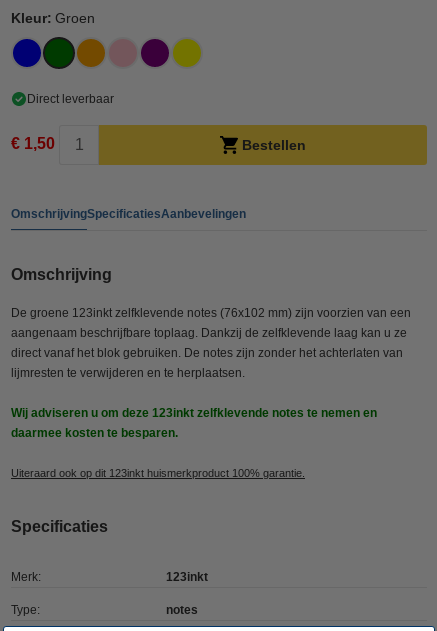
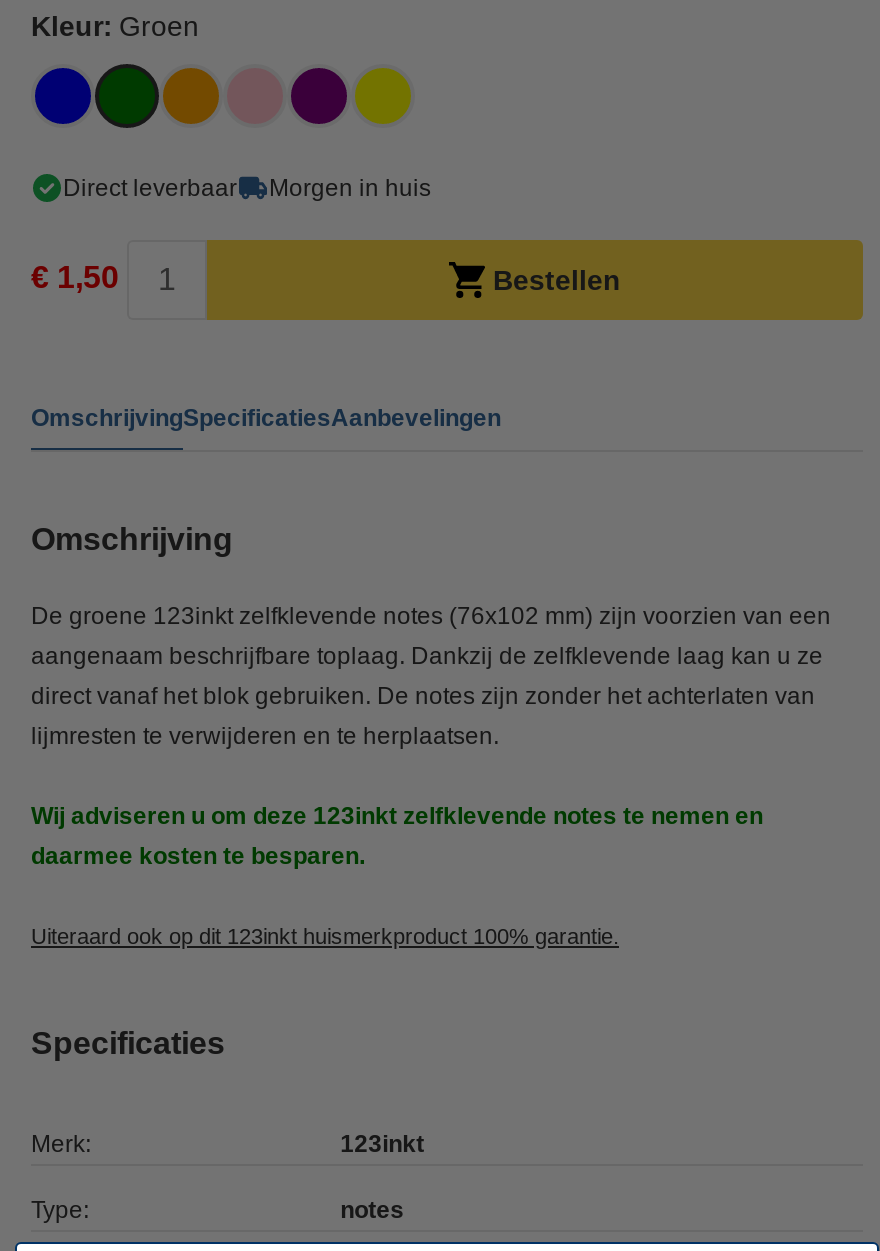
none -> [269,174,431,202] Morgen in huis

